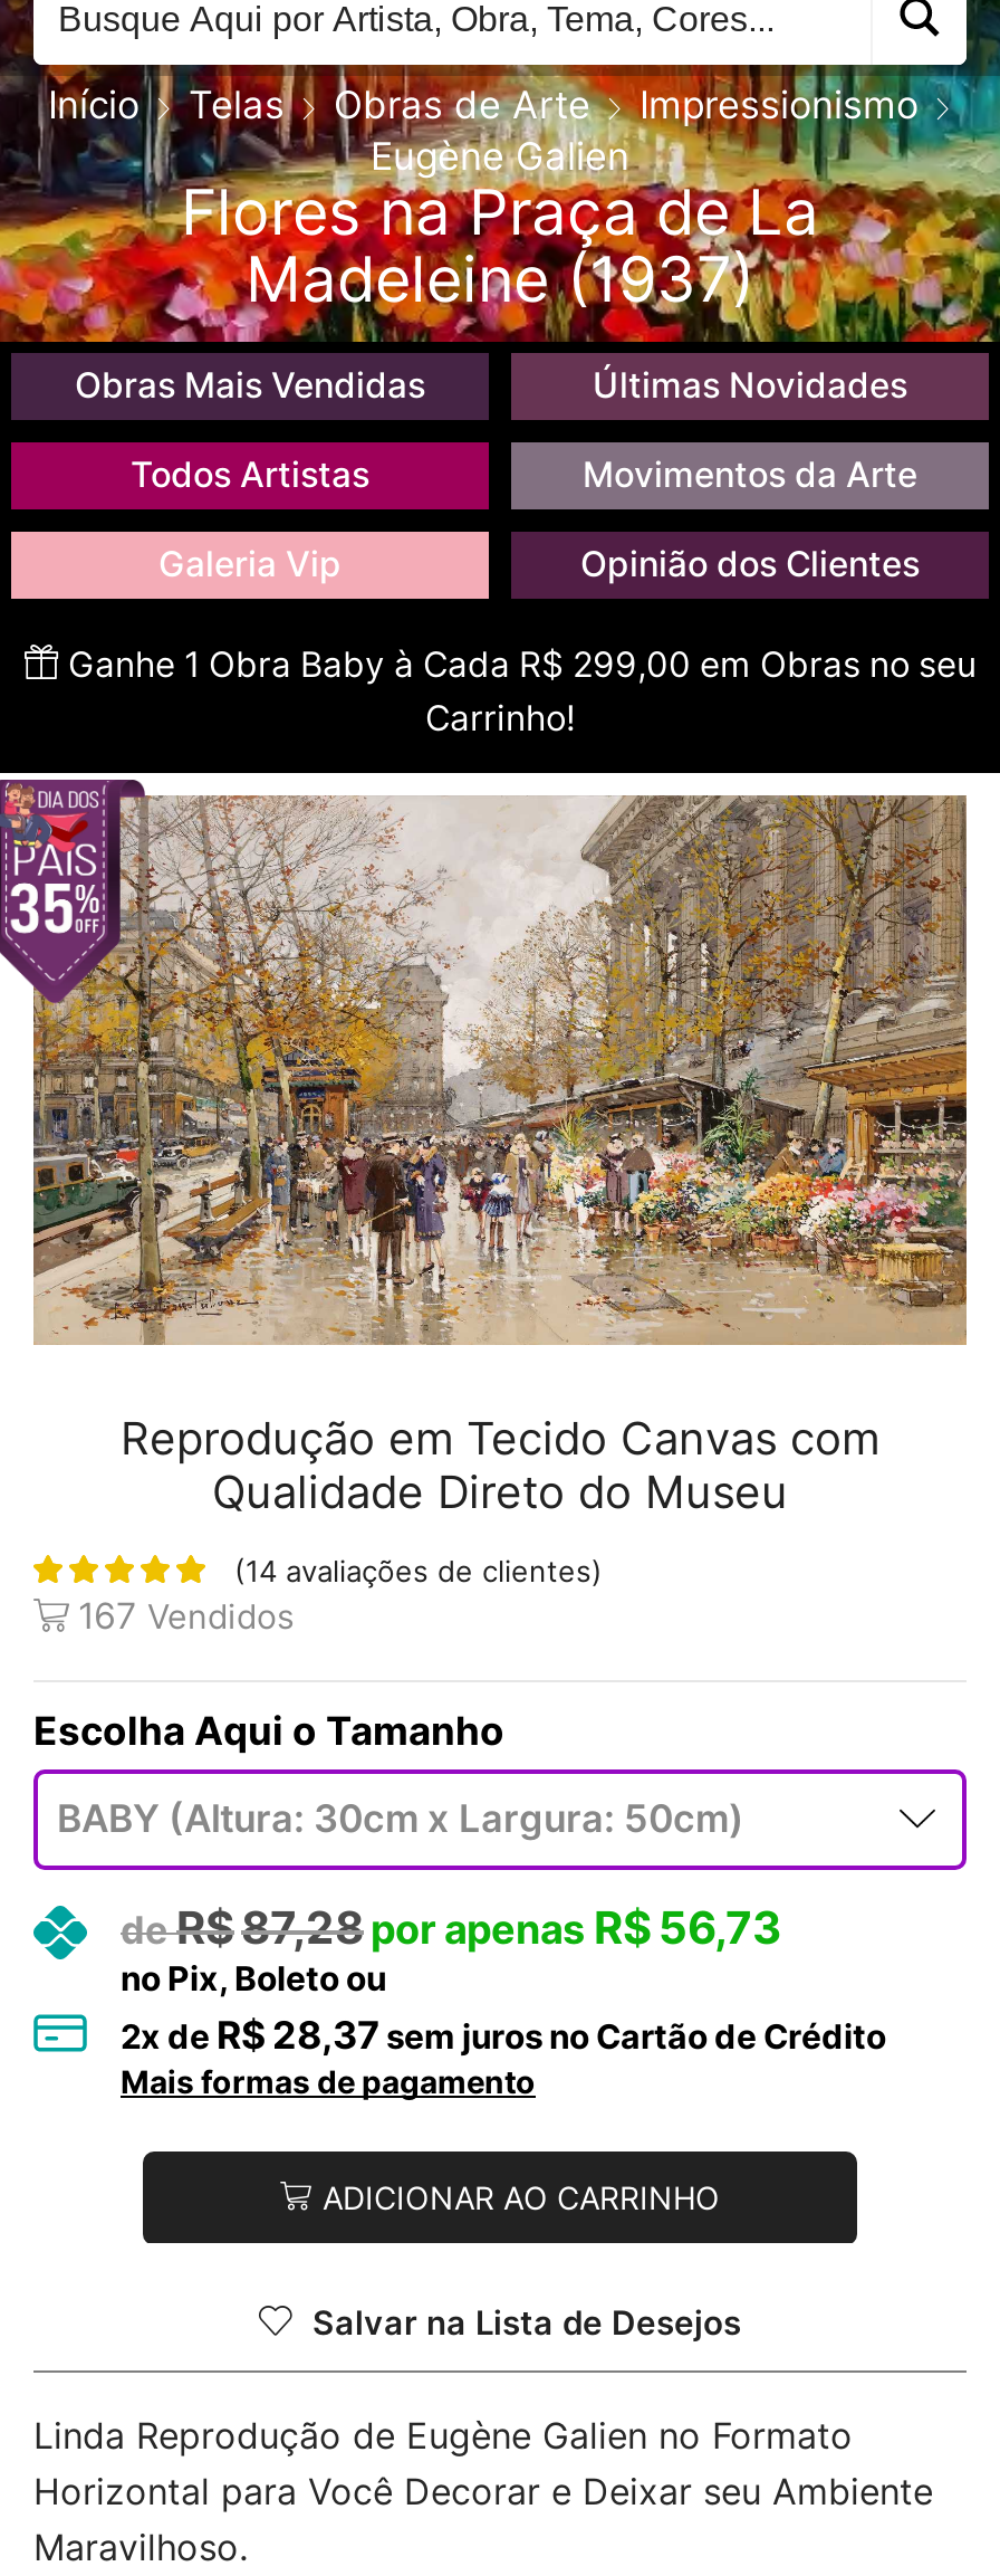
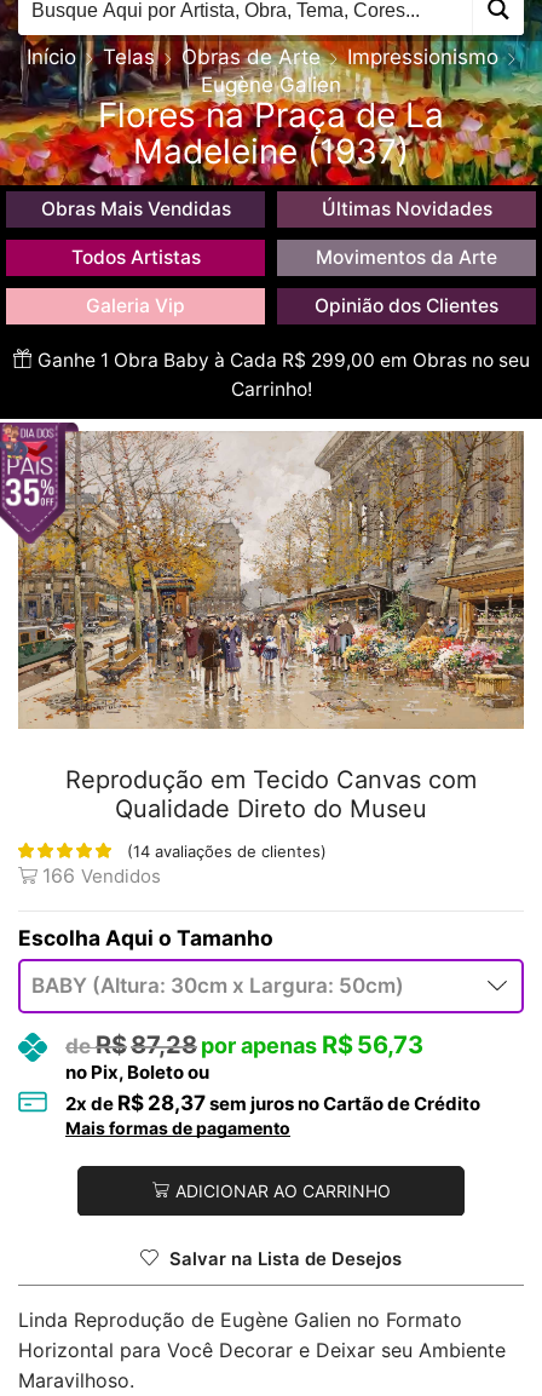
[78,1592,295,1637] 167 Vendidos -> [42,863,161,887] 166 Vendidos

